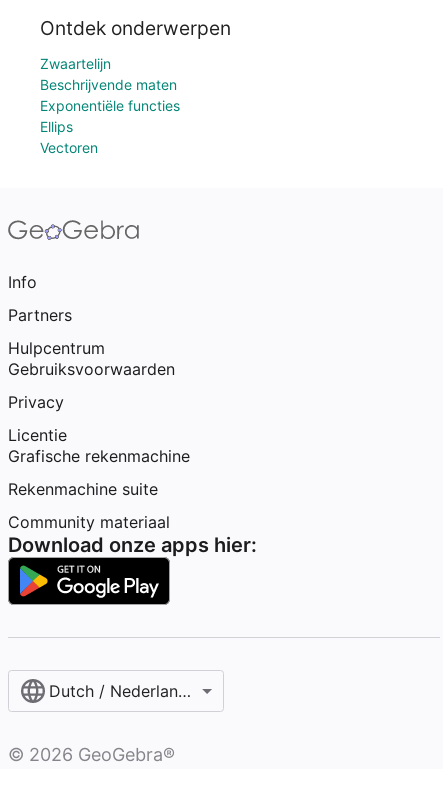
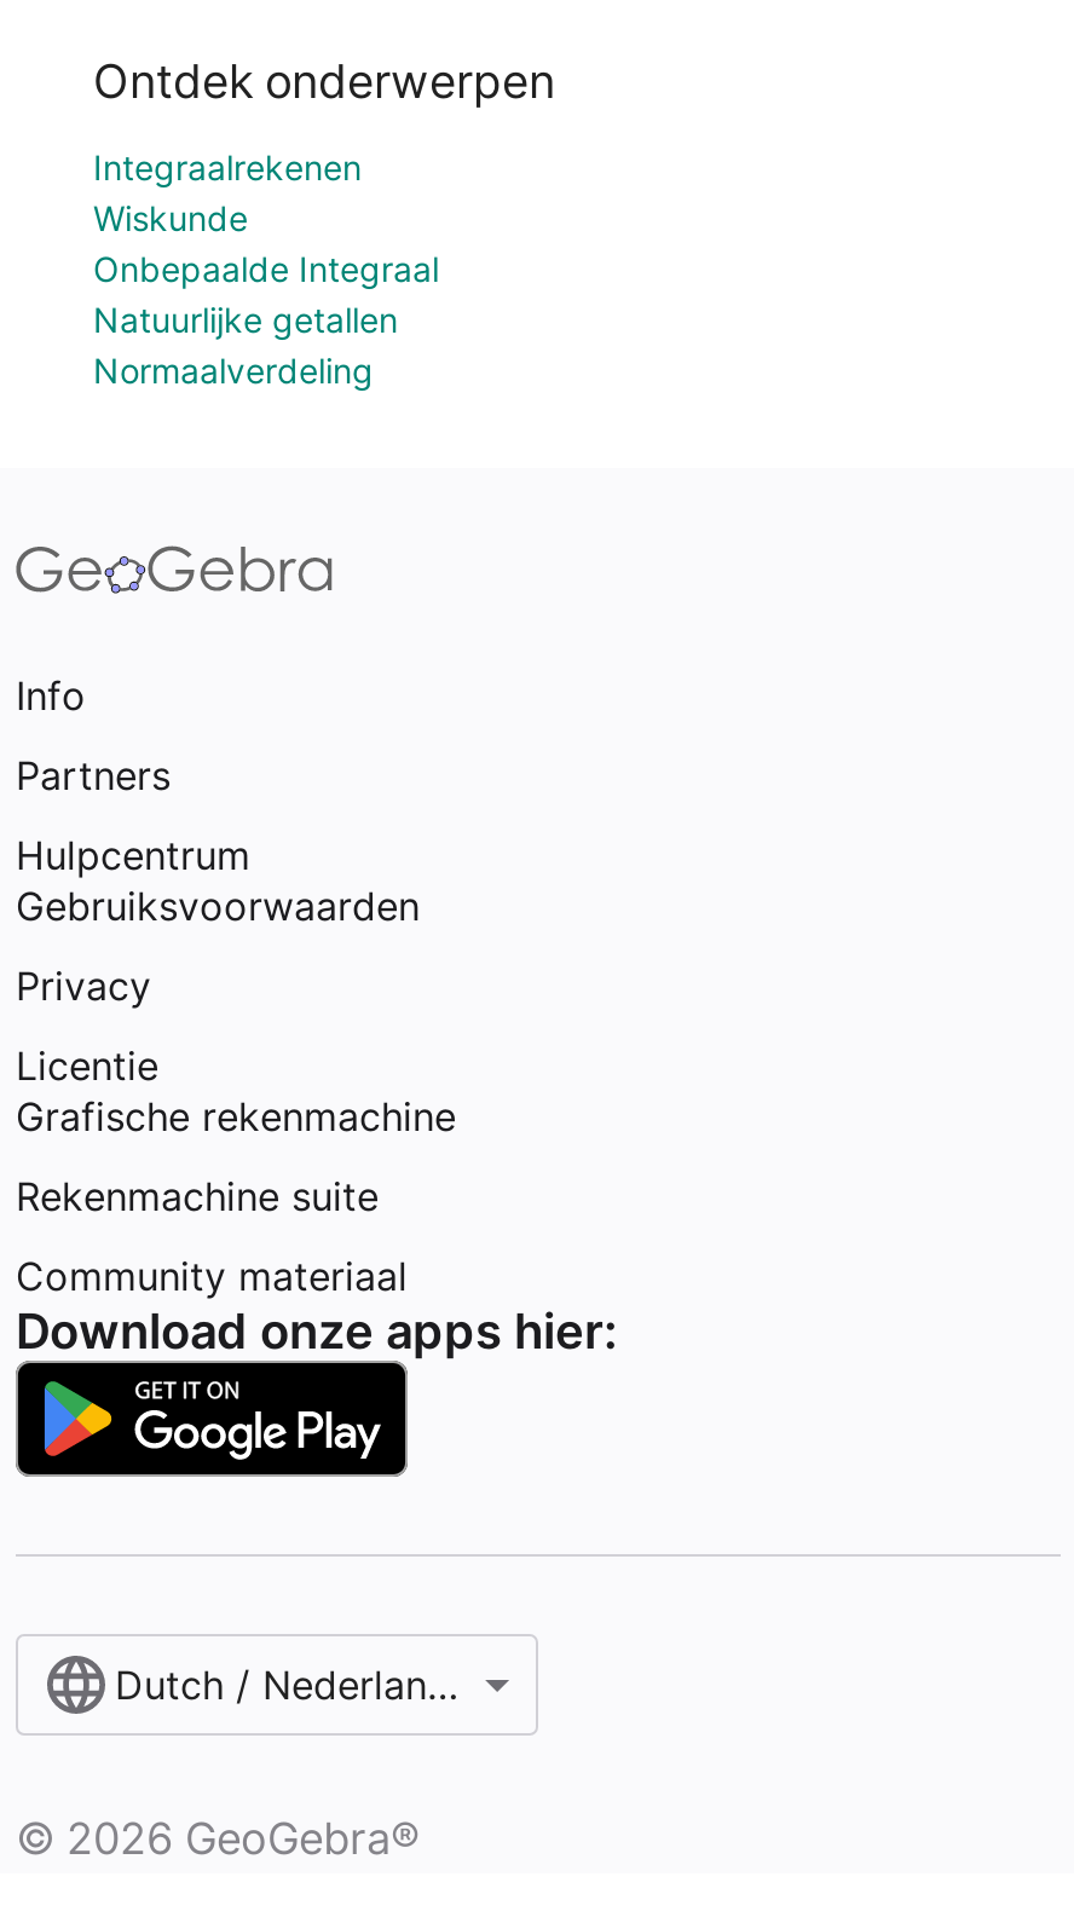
[40,55,180,156] Zwaartelijn | Beschrijvende maten | Exponentiële functies | Ellips | Vectoren -> [93,146,439,391] Integraalrekenen | Wiskunde | Onbepaalde Integraal | Natuurlijke getallen | Normaalverdeling

